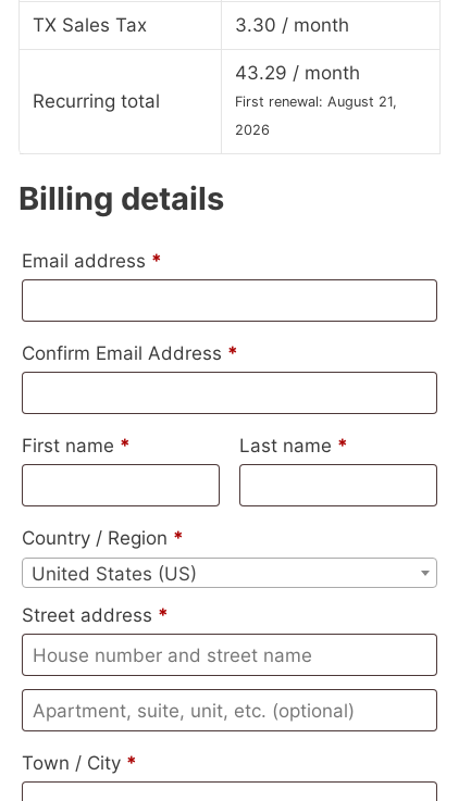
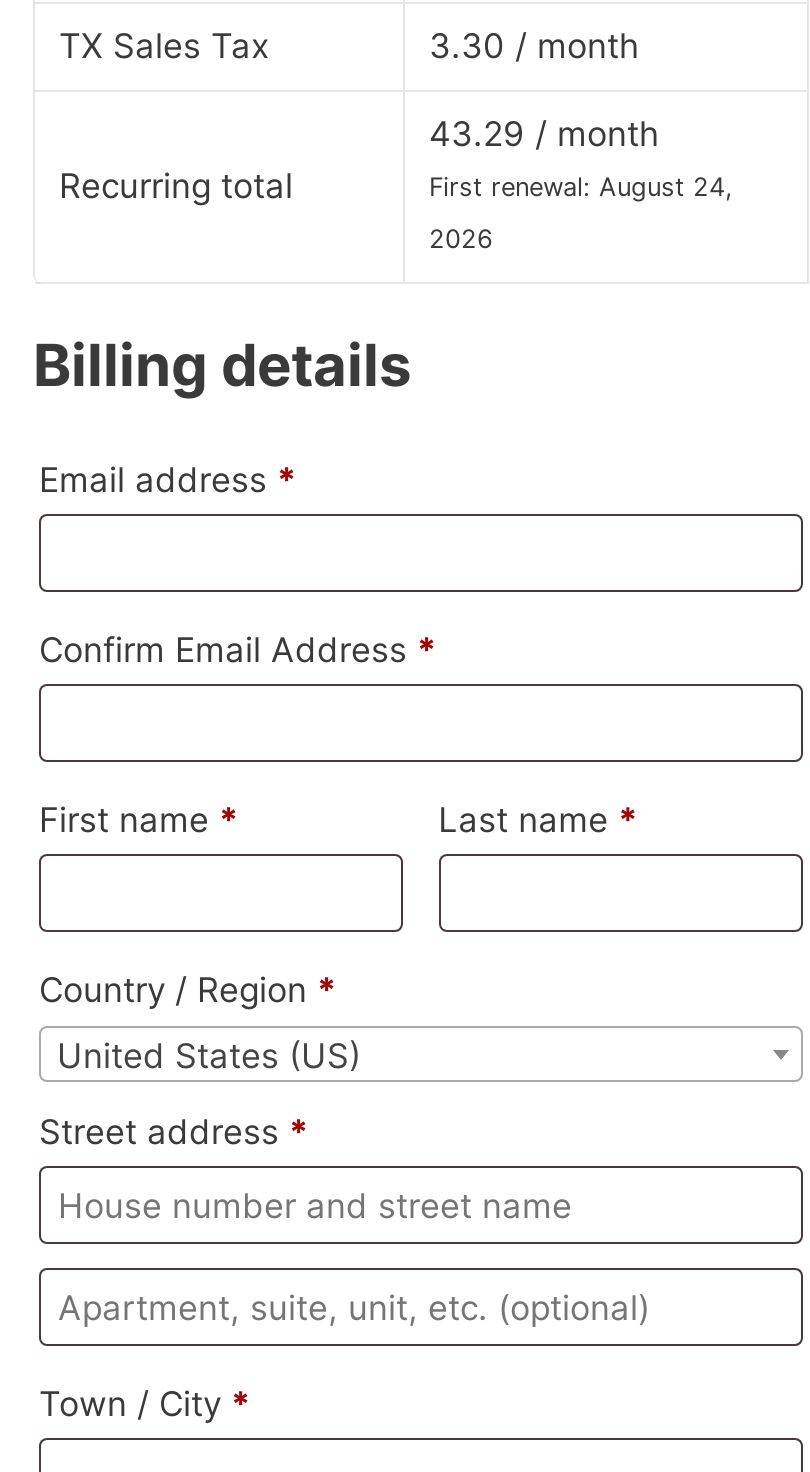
[235,93,397,110] First renewal: August 21, -> [429,172,733,202] First renewal: August 24,

